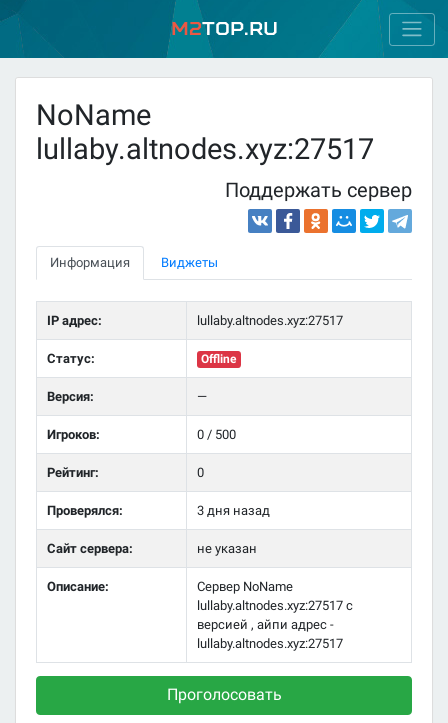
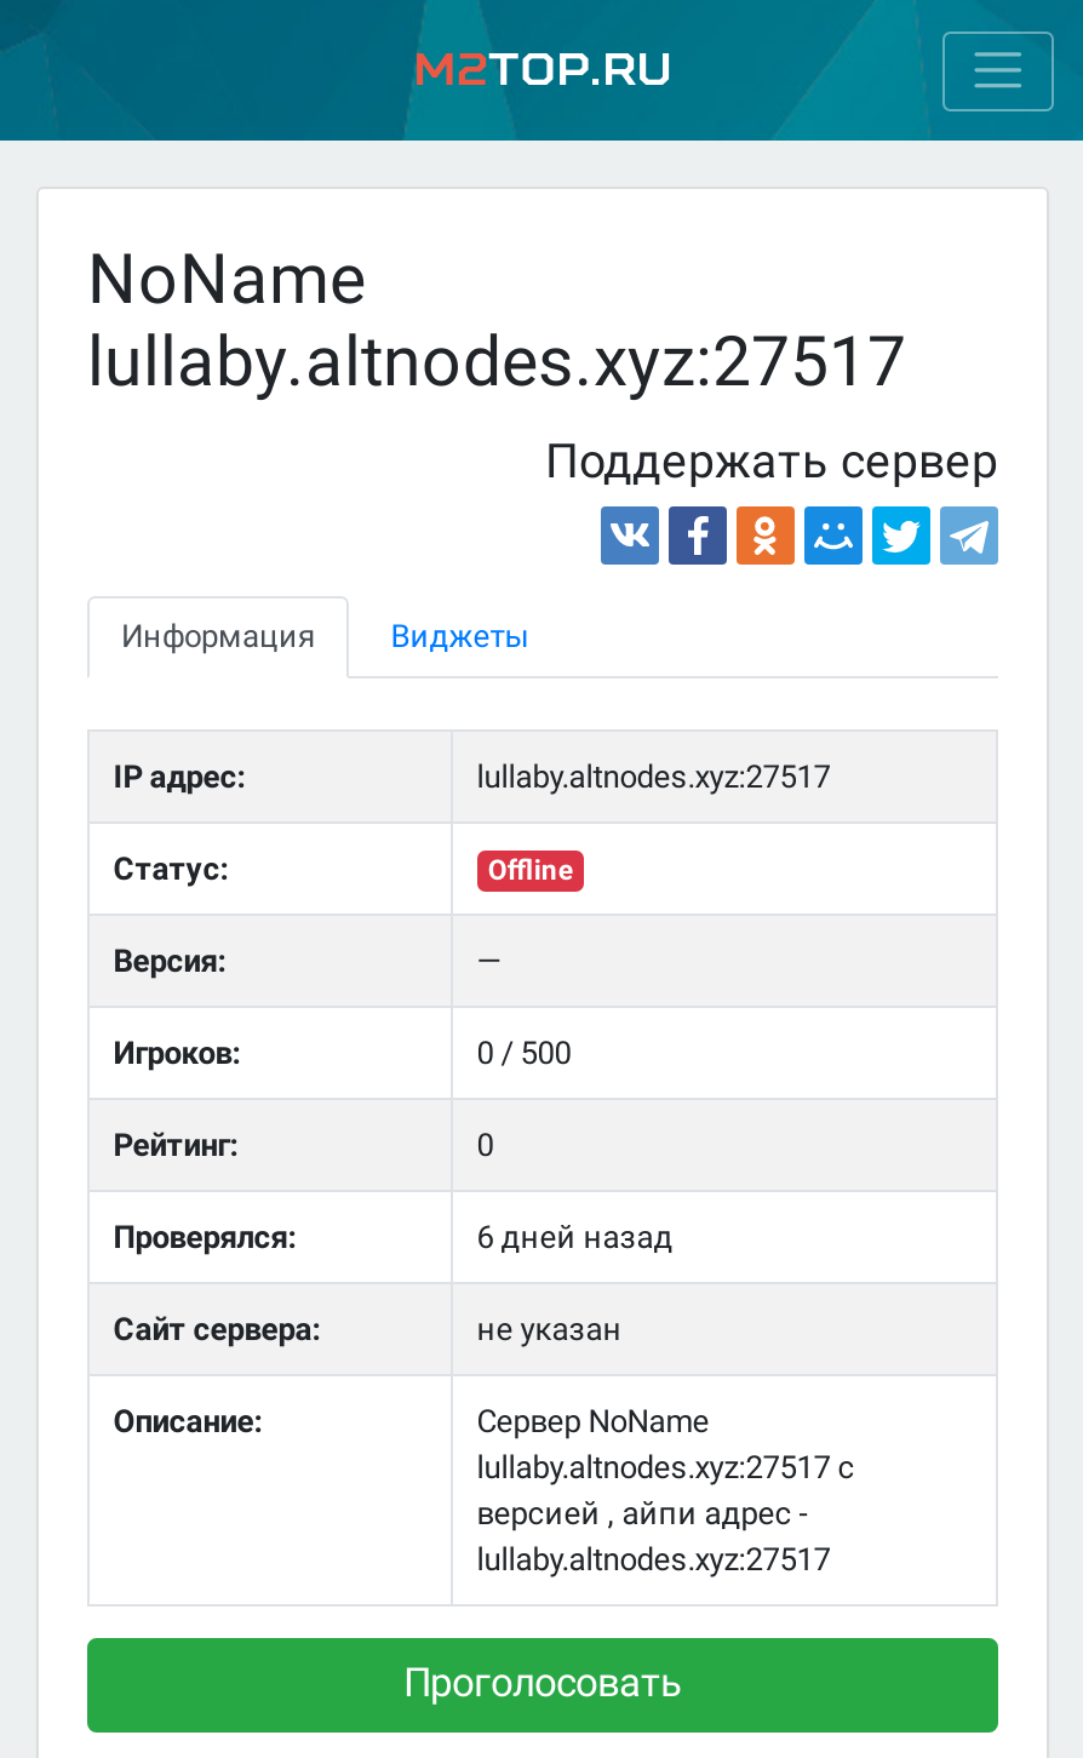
[197,503,270,518] 3 дня назад -> [477,1219,673,1255] 6 дней назад

